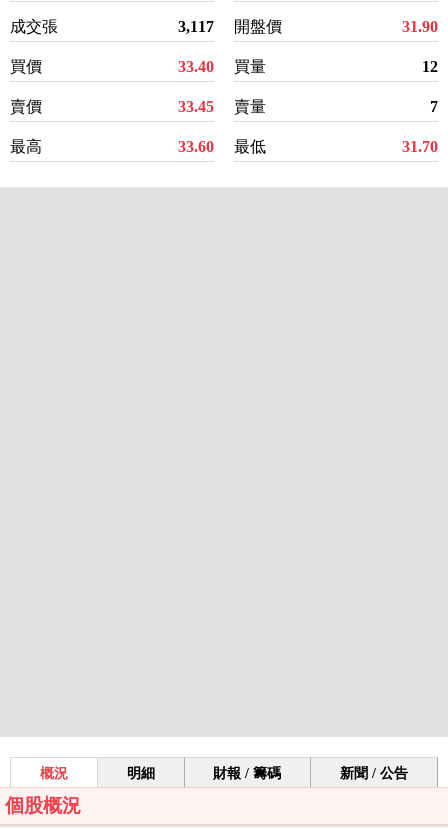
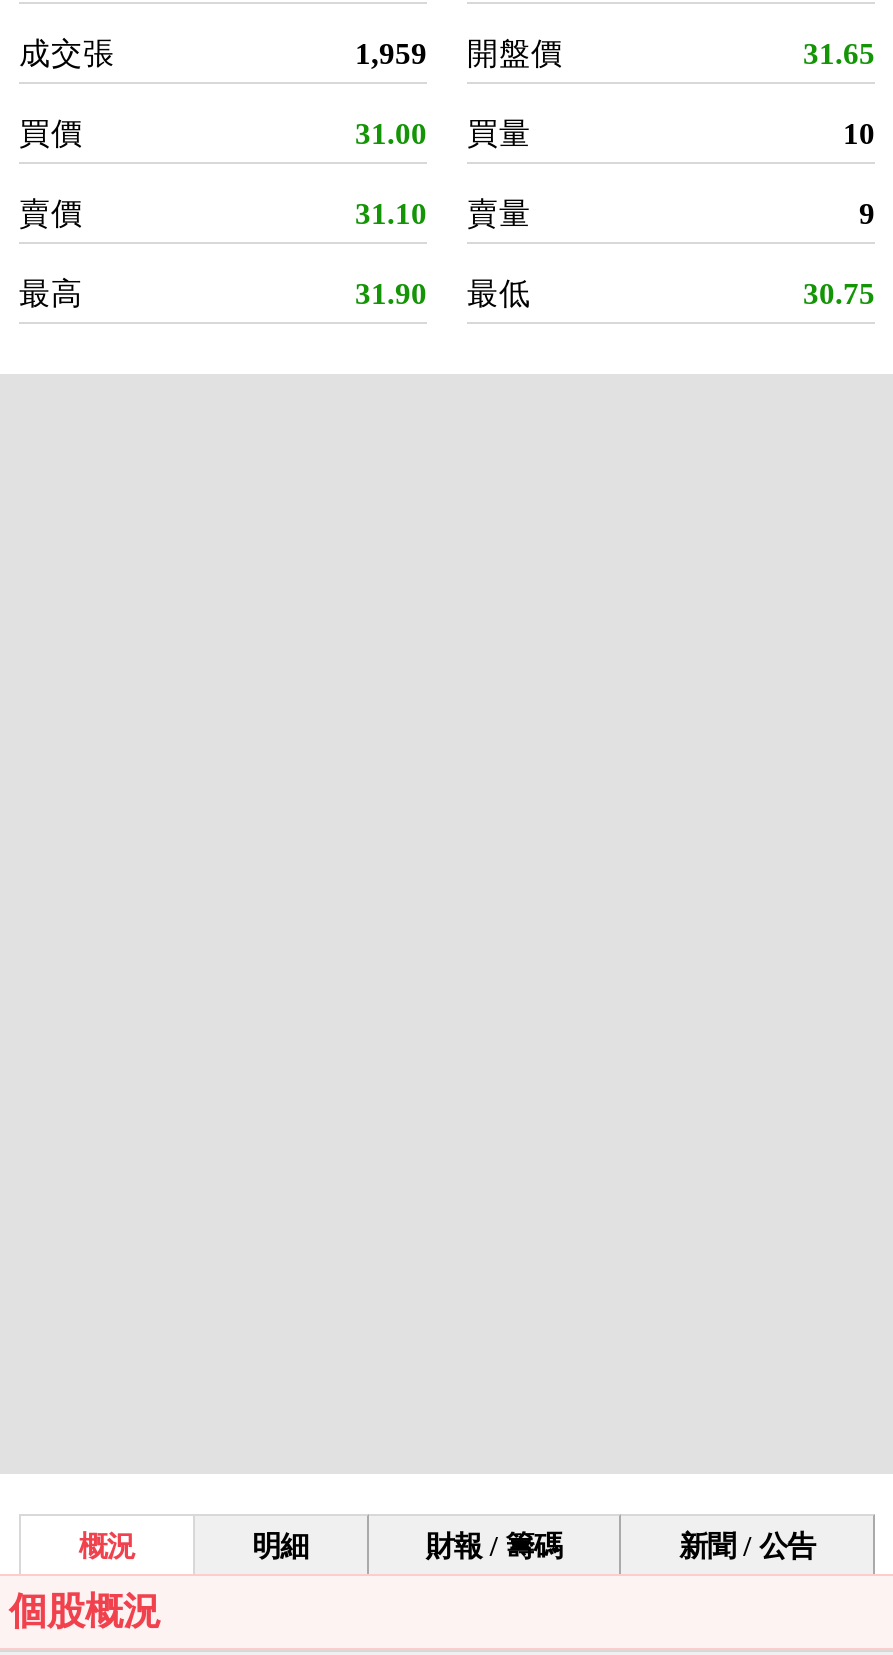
[178,18,282,35] 3,117 開盤價 -> [355,36,563,70] 1,959 開盤價
[402,18,438,35] 31.90 -> [803,36,875,70] 31.65
[178,58,266,75] 33.40 買量 -> [355,116,531,150] 31.00 買量
[422,58,438,75] 12 -> [843,116,875,150] 10
[178,98,214,115] 33.45 -> [355,196,427,230] 31.10
[430,98,438,115] 7 -> [859,196,875,230] 9
[178,138,266,155] 33.60 最低 -> [355,276,531,310] 31.90 最低
[402,138,438,155] 31.70 -> [803,276,875,310] 30.75

